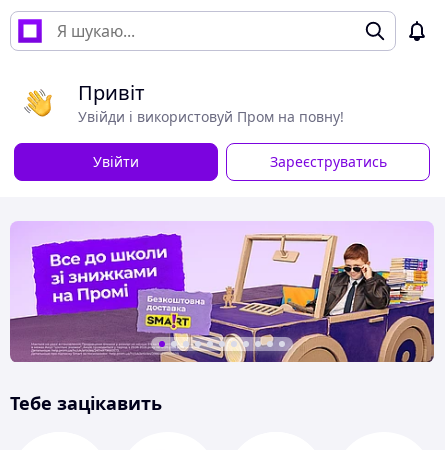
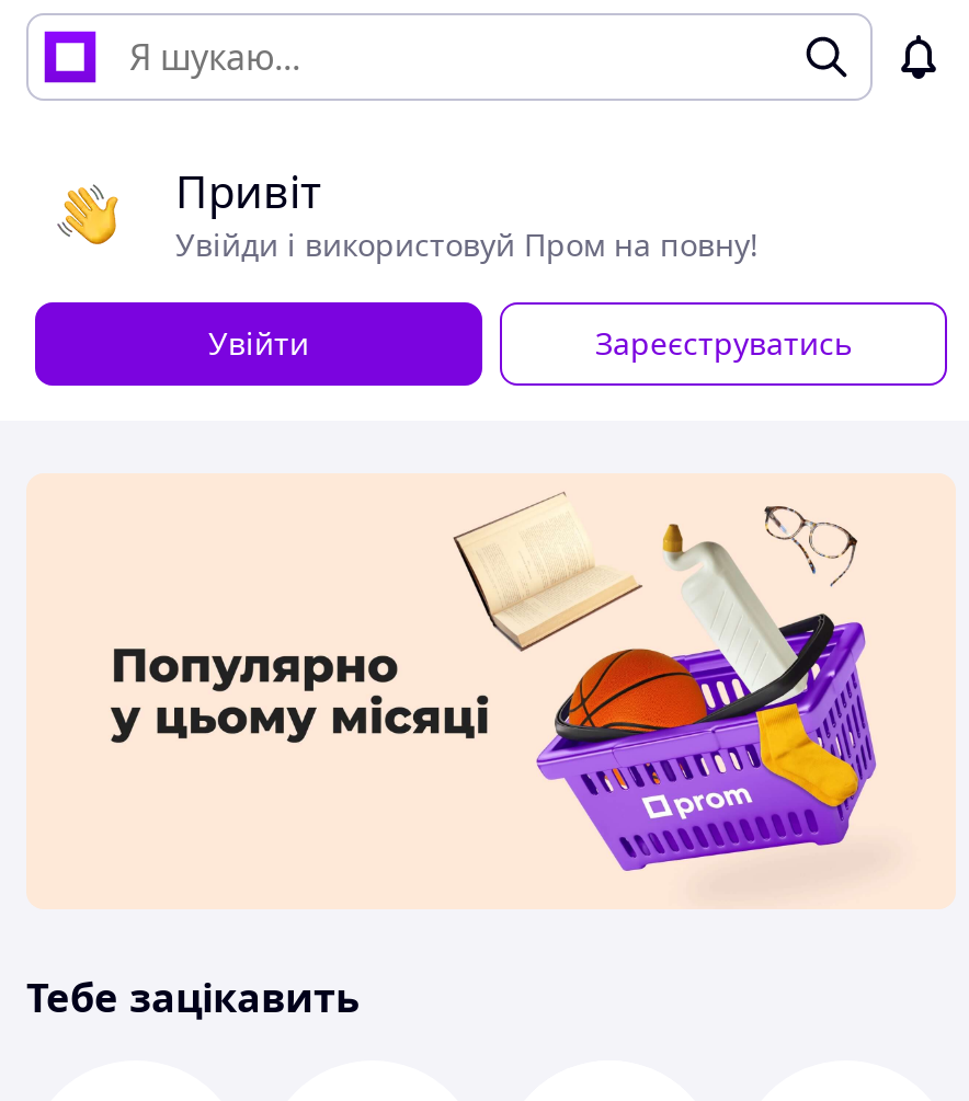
[9,221,435,363] [image] -> [29,475,954,907] [image]

